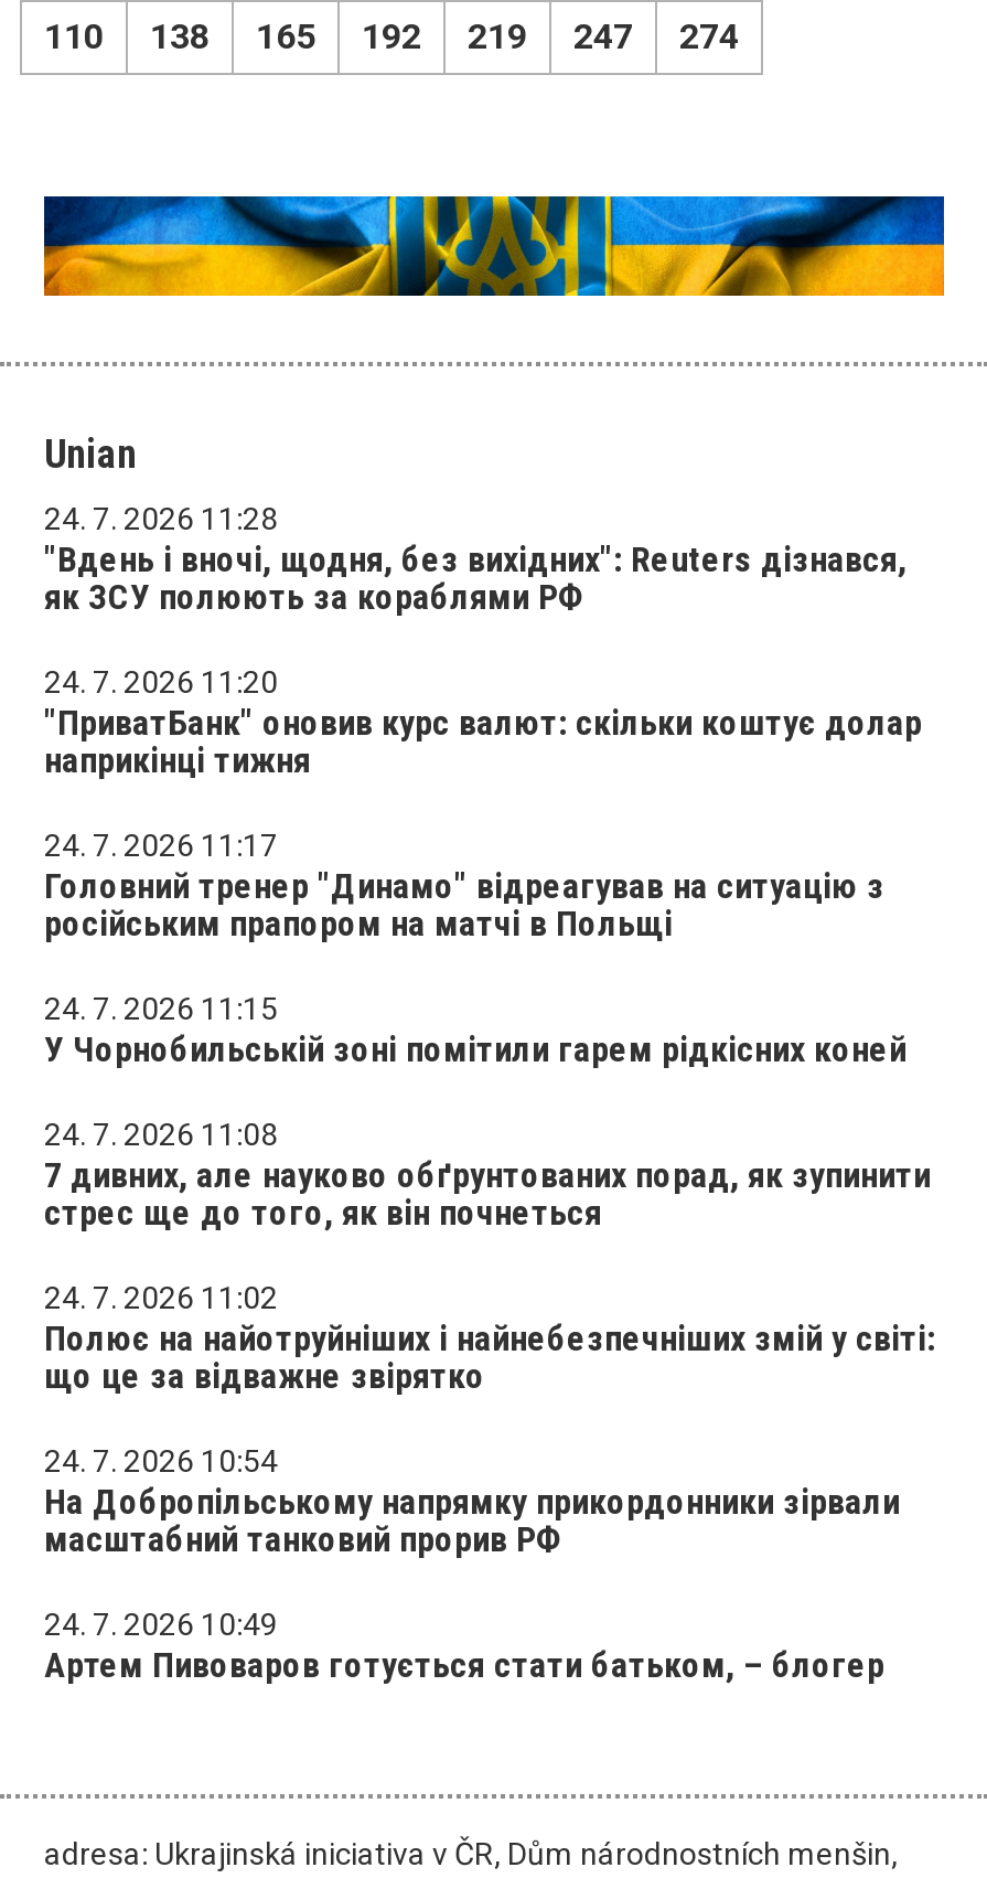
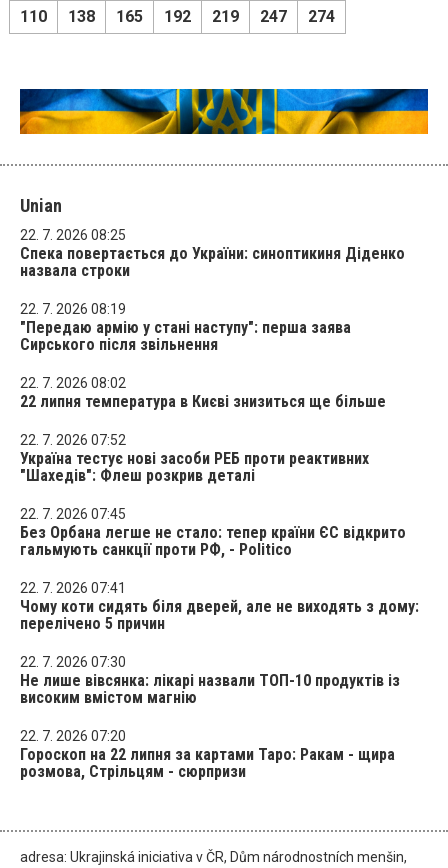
[44,502,906,619] 24. 7. 2026 11:28 | "Вдень і вночі, щодня, без вихідних": Reuters дізнався, | як ЗСУ полюють за кораблями РФ -> [20,227,405,280] 22. 7. 2026 08:25 | Спека повертається до України: синоптикиня Діденко | назвала строки
[44,665,922,782] 24. 7. 2026 11:20 | "ПриватБанк" оновив курс валют: скільки коштує долар | наприкінці тижня -> [20,301,351,354] 22. 7. 2026 08:19 | "Передаю армію у стані наступу": перша заява | Сирського після звільнення
[44,829,884,946] 24. 7. 2026 11:17 | Головний тренер "Динамо" відреагував на ситуацію з | російським прапором на матчі в Польщі -> [20,375,386,411] 22. 7. 2026 08:02 | 22 липня температура в Києві знизиться ще більше
[44,992,906,1071] 24. 7. 2026 11:15 | У Чорнобильській зоні помітили гарем рідкісних коней -> [20,432,369,485] 22. 7. 2026 07:52 | Україна тестує нові засоби РЕБ проти реактивних | "Шахедів": Флеш розкрив деталі
[44,1118,931,1235] 24. 7. 2026 11:08 | 7 дивних, але науково обґрунтованих порад, як зупинити | стрес ще до того, як він почнеться -> [20,506,406,559] 22. 7. 2026 07:45 | Без Орбана легше не стало: тепер країни ЄС відкрито | гальмують санкції проти РФ, - Politico
[44,1281,935,1398] 24. 7. 2026 11:02 | Полює на найотруйніших і найнебезпечніших змій у світі: | що це за відважне звірятко -> [20,580,419,633] 22. 7. 2026 07:41 | Чому коти сидять біля дверей, але не виходять з дому: | перелічено 5 причин
[44,1444,900,1561] 24. 7. 2026 10:54 | На Добропільському напрямку прикордонники зірвали | масштабний танковий прорив РФ -> [20,654,400,707] 22. 7. 2026 07:30 | Не лише вівсянка: лікарі назвали ТОП-10 продуктів із | високим вмістом магнію
[44,1608,884,1687] 24. 7. 2026 10:49 | Артем Пивоваров готується стати батьком, – блогер -> [20,728,395,781] 22. 7. 2026 07:20 | Гороскоп на 22 липня за картами Таро: Ракам - щира | розмова, Стрільцям - сюрпризи

